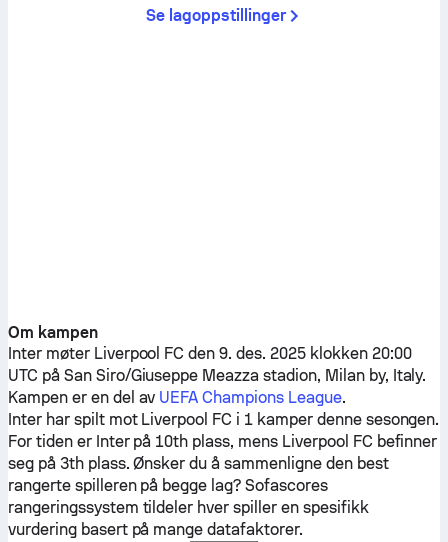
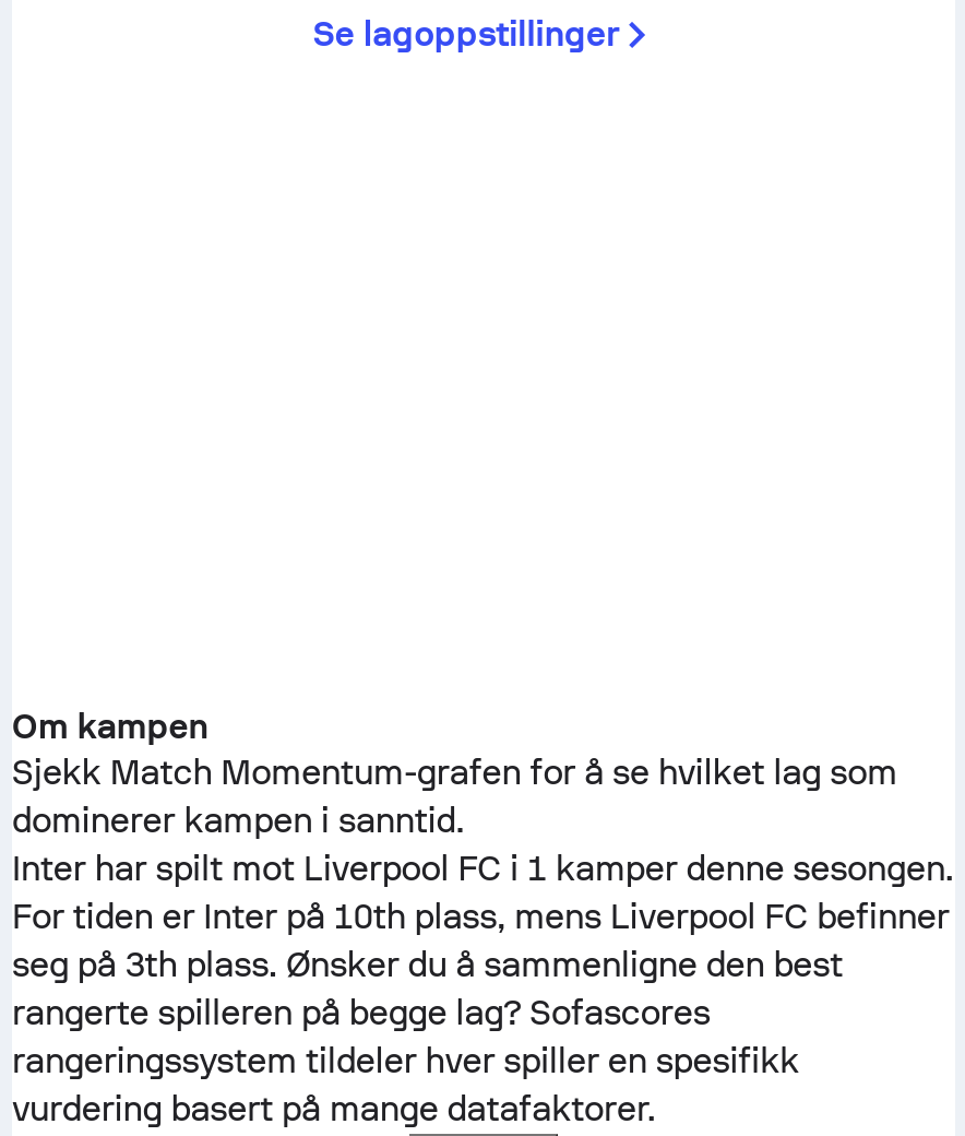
[8,344,426,407] Inter møter Liverpool FC den 9. des. 2025 klokken 20:00 | UTC på San Siro/Giuseppe Meazza stadion, Milan by, Italy. | Kampen er en del av UEFA Champions League. -> [12,752,897,841] Sjekk Match Momentum-grafen for å se hvilket lag som | dominerer kampen i sanntid.

